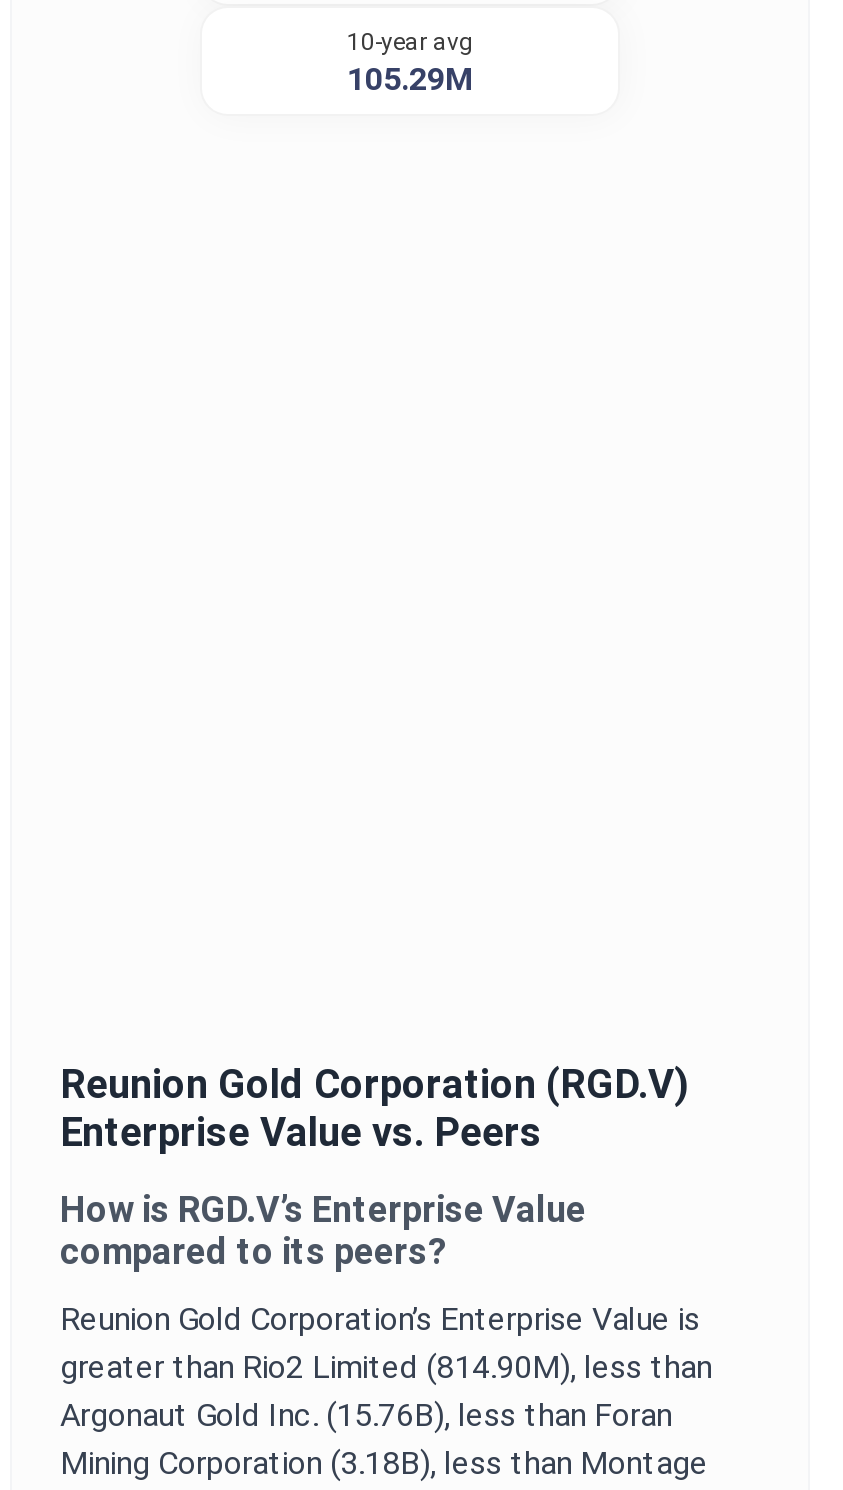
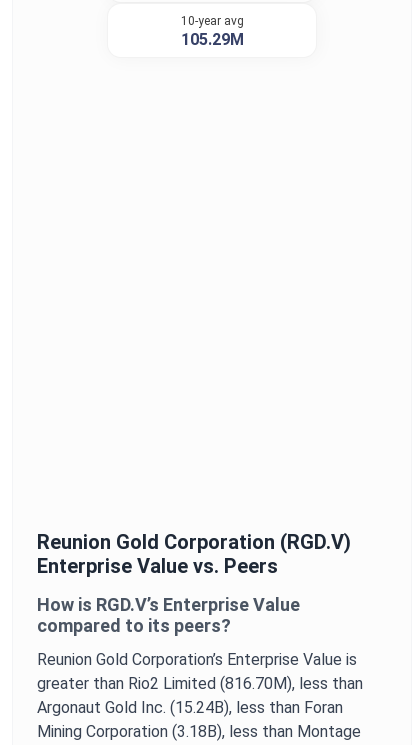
[60,1348,712,1386] greater than Rio2 Limited (814.90M), less than -> [37,674,363,693] greater than Rio2 Limited (816.70M), less than
[60,1396,672,1434] Argonaut Gold Inc. (15.76B), less than Foran -> [37,698,343,717] Argonaut Gold Inc. (15.24B), less than Foran

